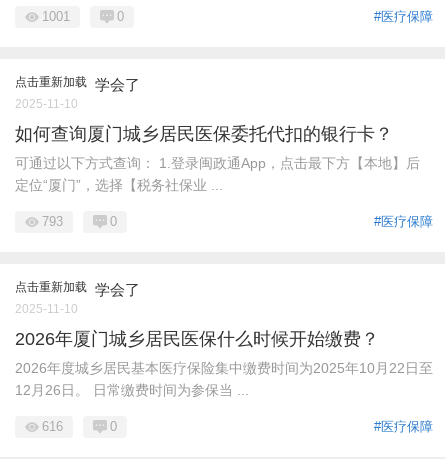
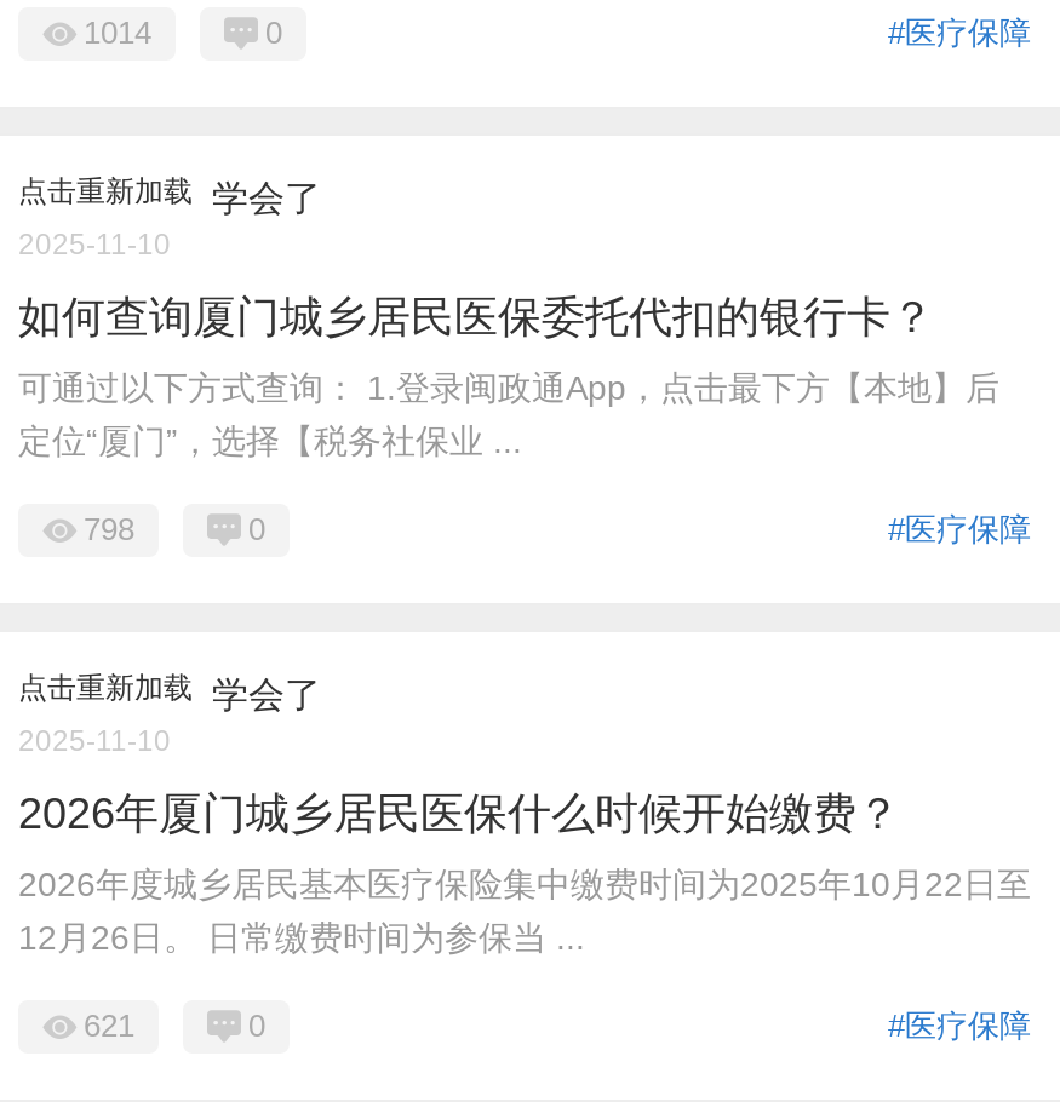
[42,9,70,24] 1001 -> [84,14,151,51] 1014
[42,214,63,229] 793 -> [84,511,134,547] 798
[42,419,63,434] 616 -> [84,1007,134,1044] 621

